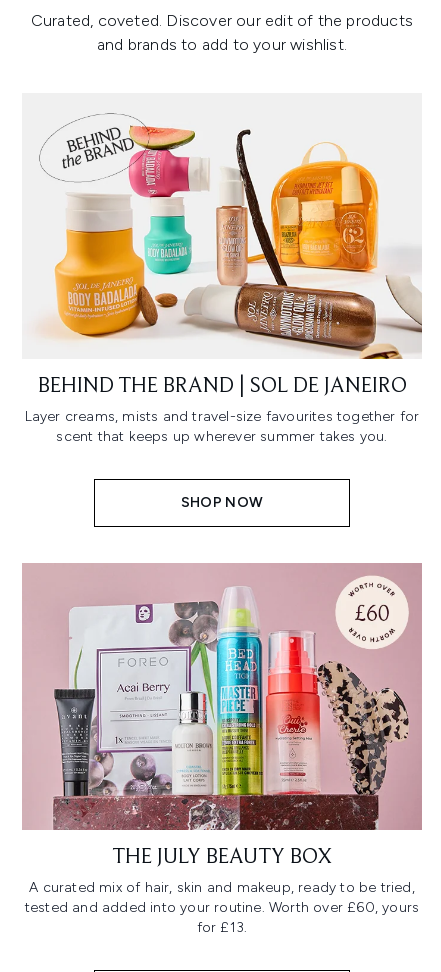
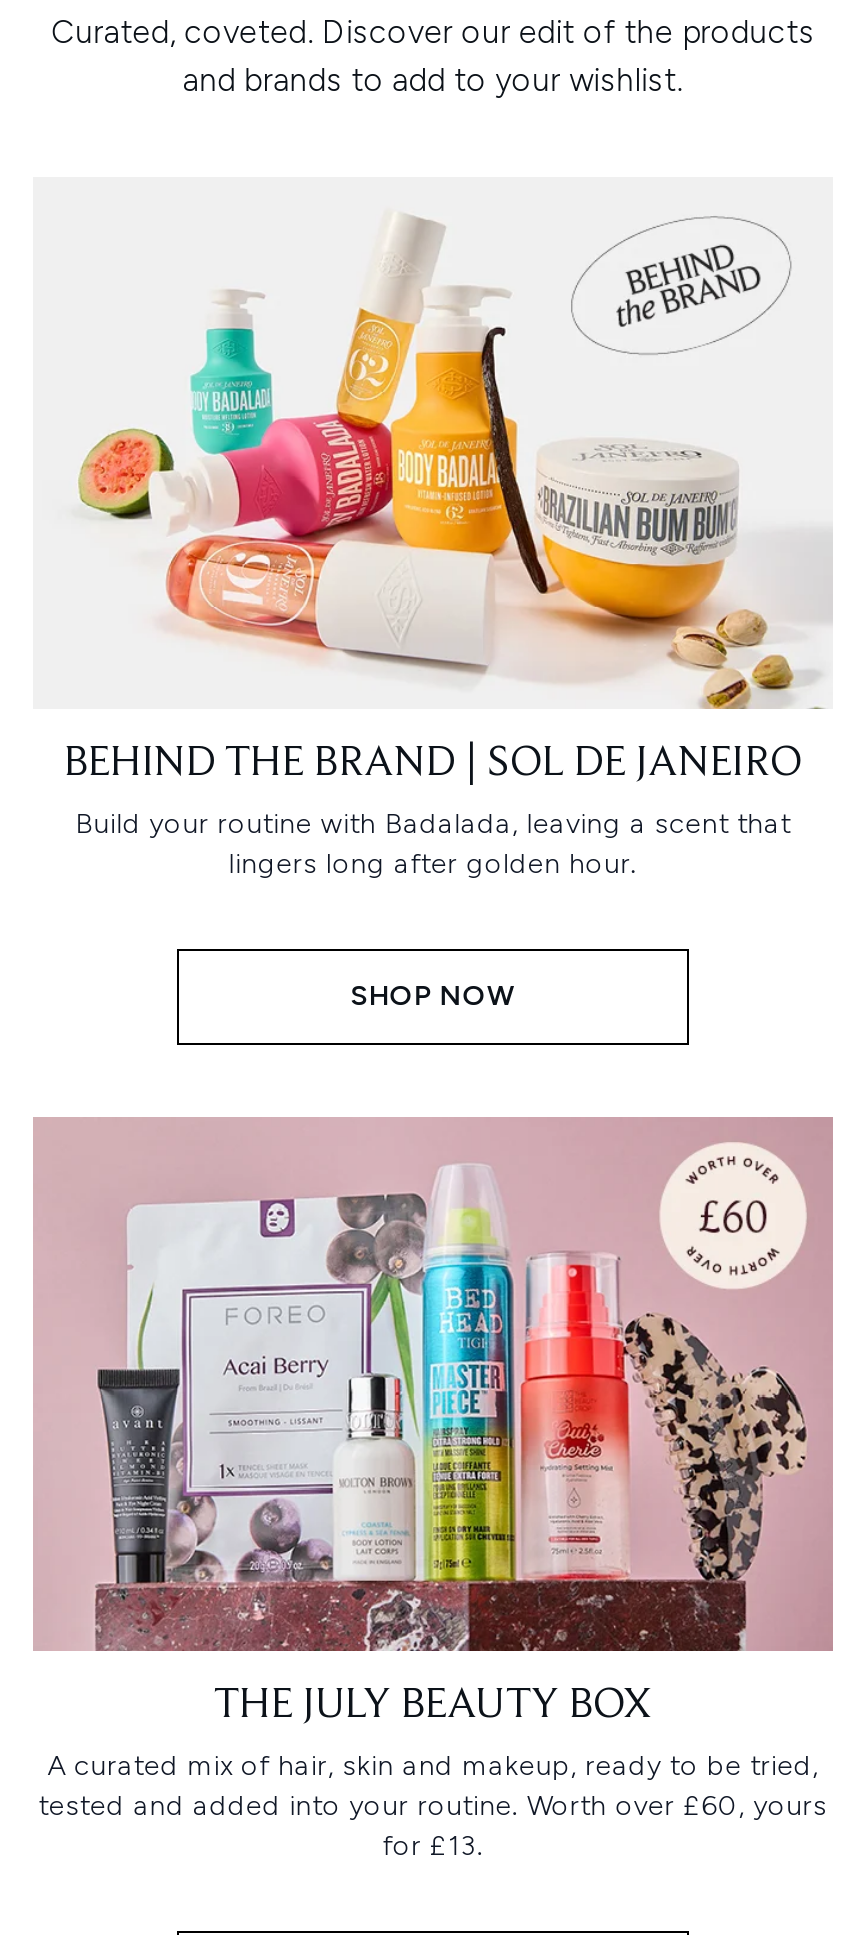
[39,113,423,360] [image] -> [77,215,833,711] [image]
[25,408,419,445] Layer creams, mists and travel-size favourites together for | scent that keeps up wherever summer takes you. -> [75,807,791,881] Build your routine with Badalada, leaving a scent that | lingers long after golden hour.

